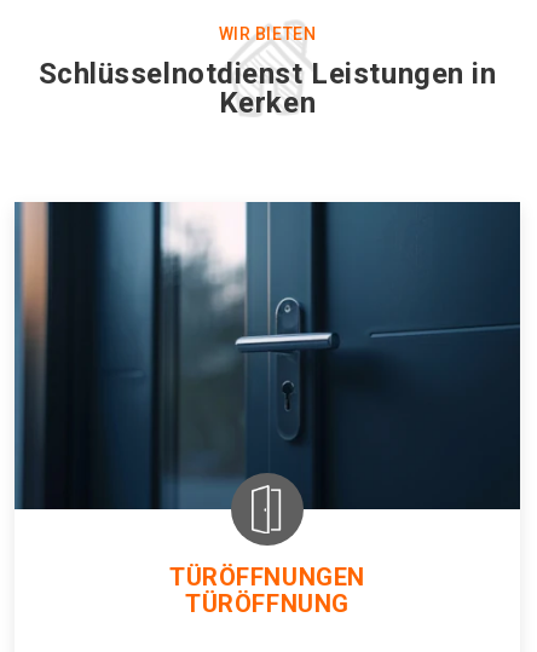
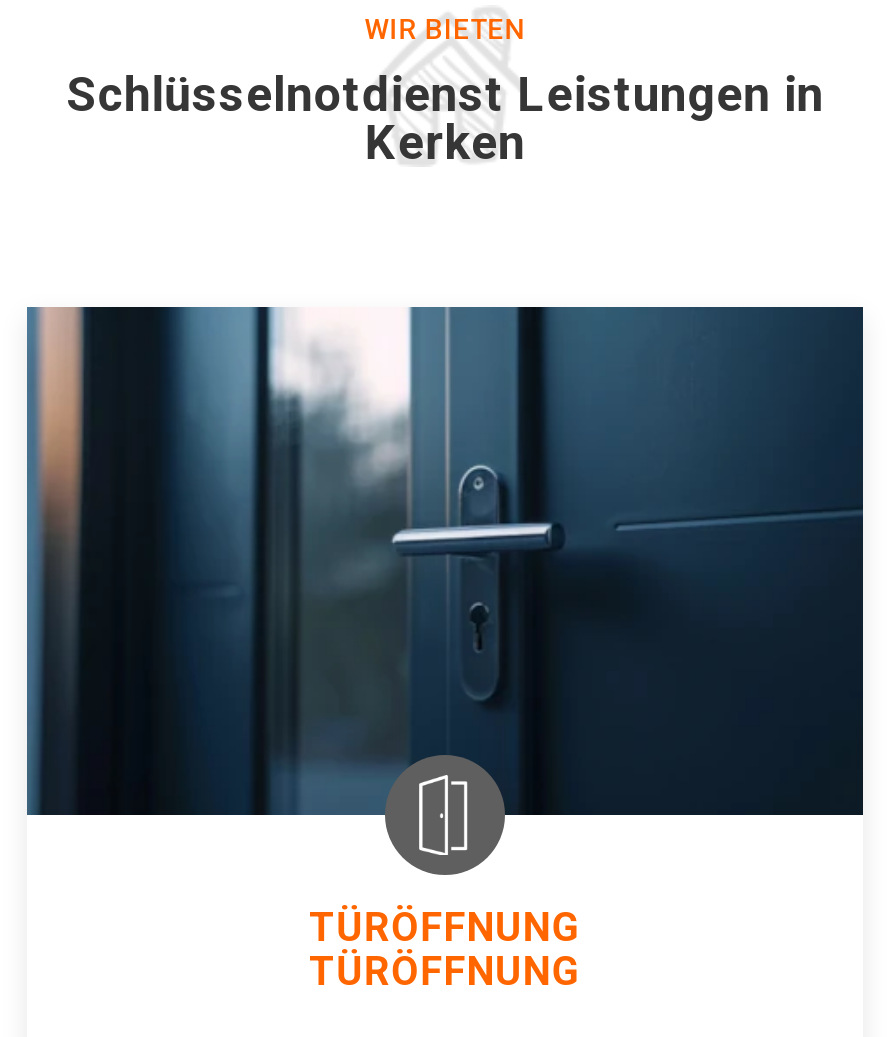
[169,562,365,592] TÜRÖFFNUNGEN -> [309,903,581,951] TÜRÖFFNUNG

